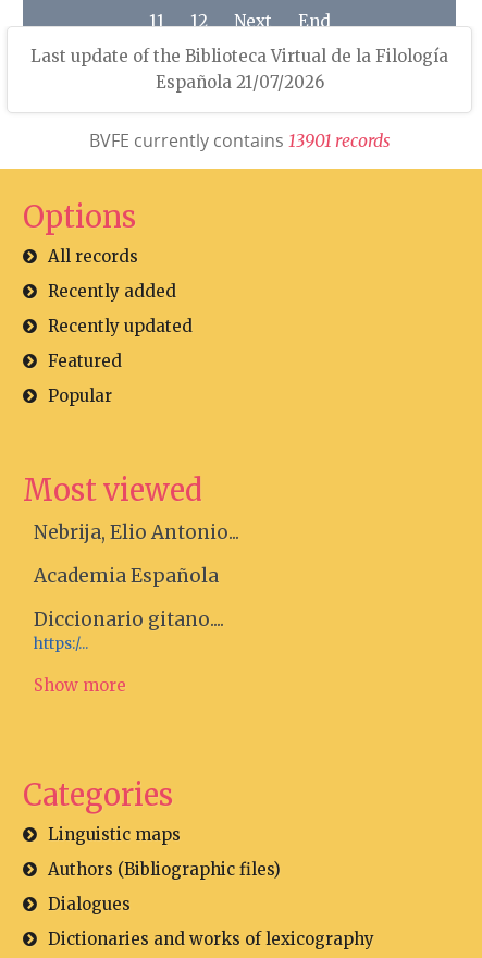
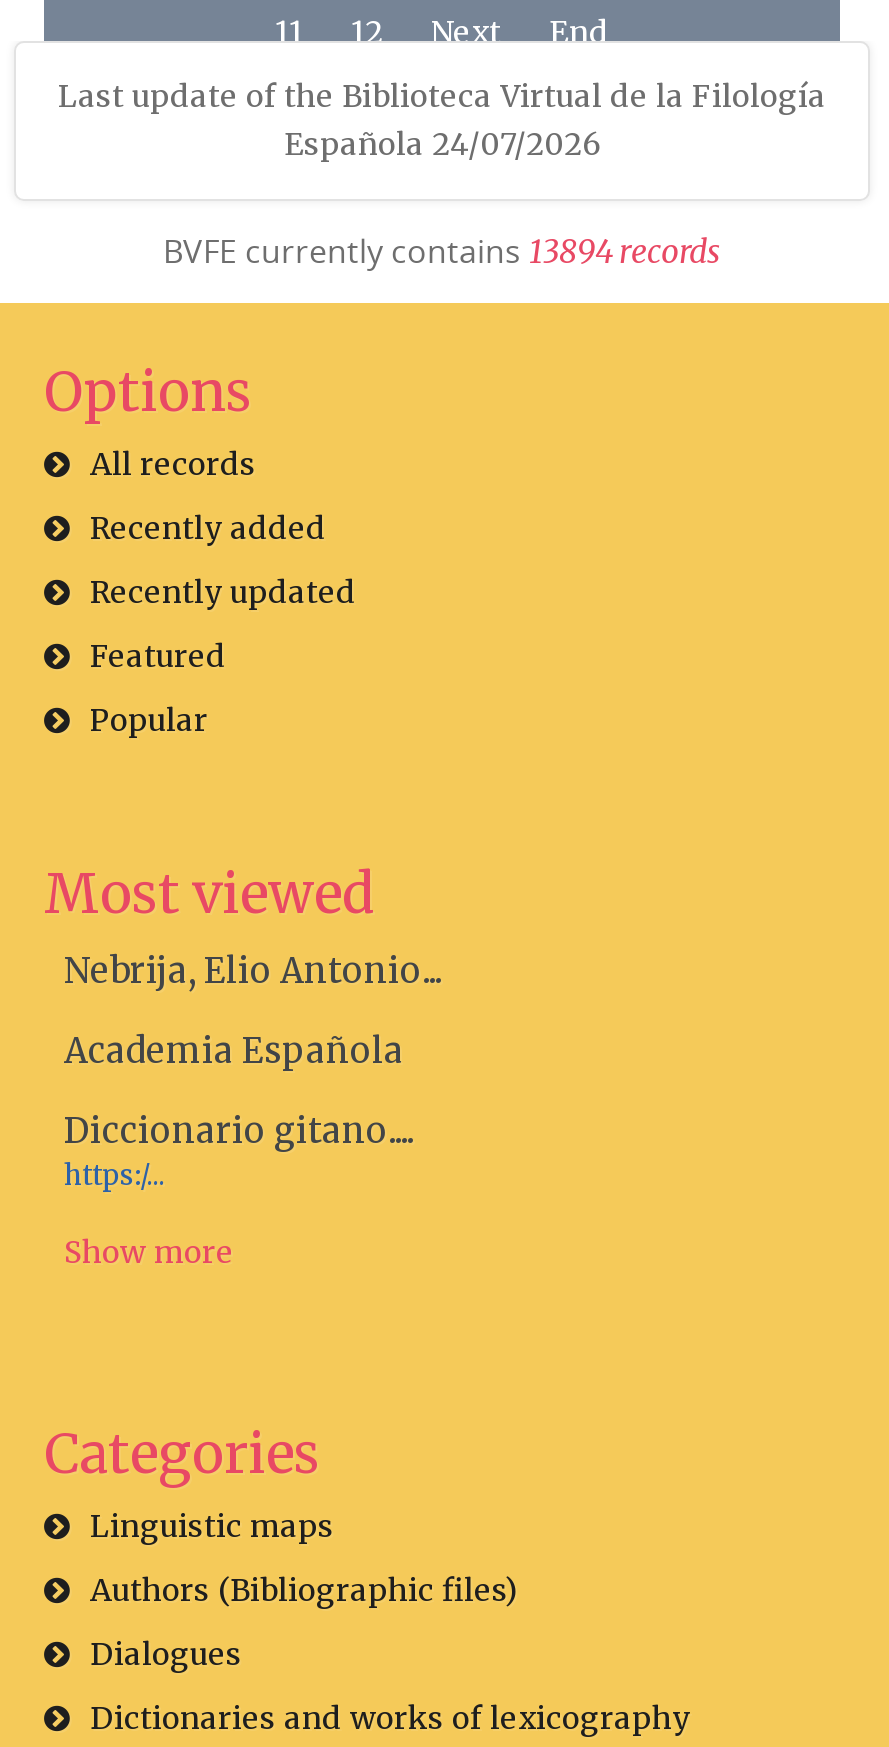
[155,72,324,92] Española 21/07/2026 -> [284,125,600,163] Española 24/07/2026
[89,128,390,152] BVFE currently contains 13901 r ecords -> [163,229,721,273] BVFE currently contains 13894 r ecords

